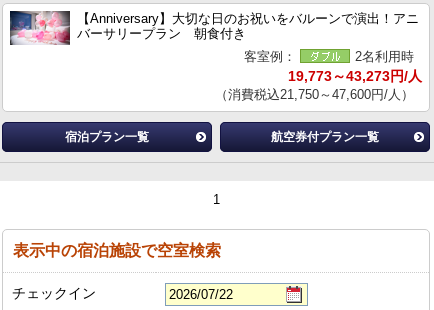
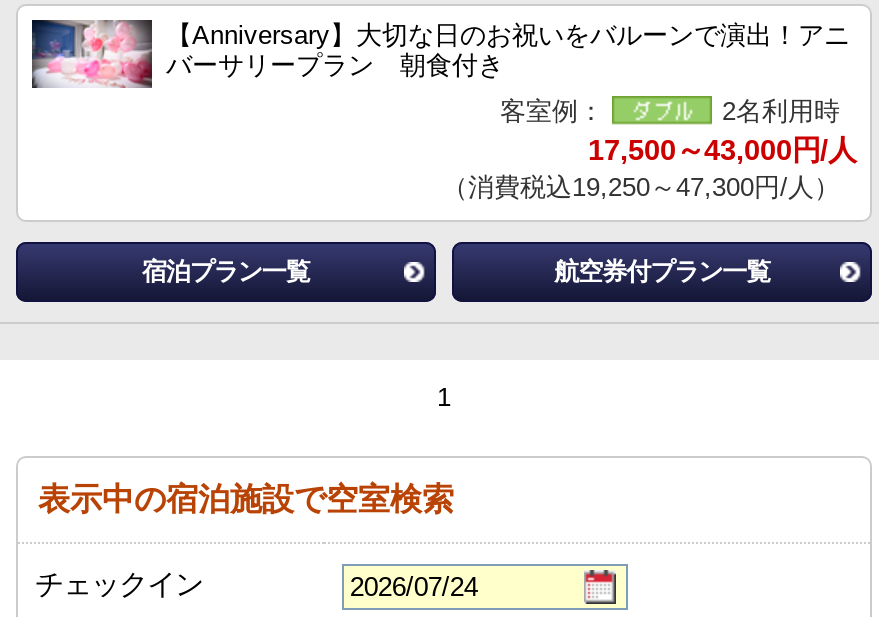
[288,68,422,84] 19,773～43,273円/人 -> [588,134,856,166] 17,500～43,000円/人
[215,87,414,102] （消費税込21,750～47,600円/人） -> [442,172,840,202] （消費税込19,250～47,300円/人）

